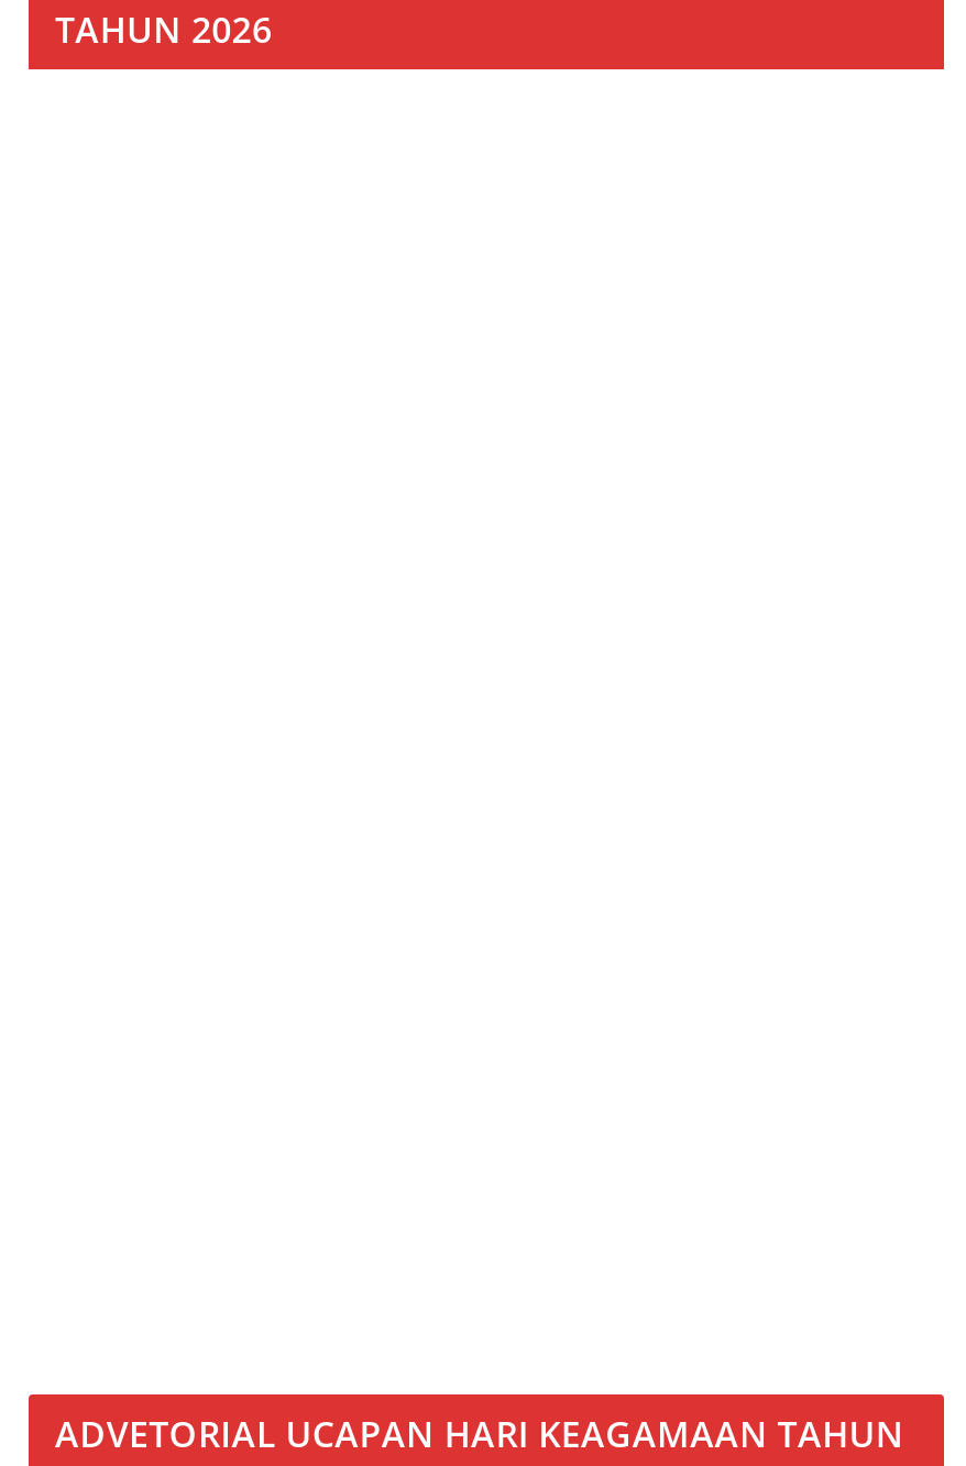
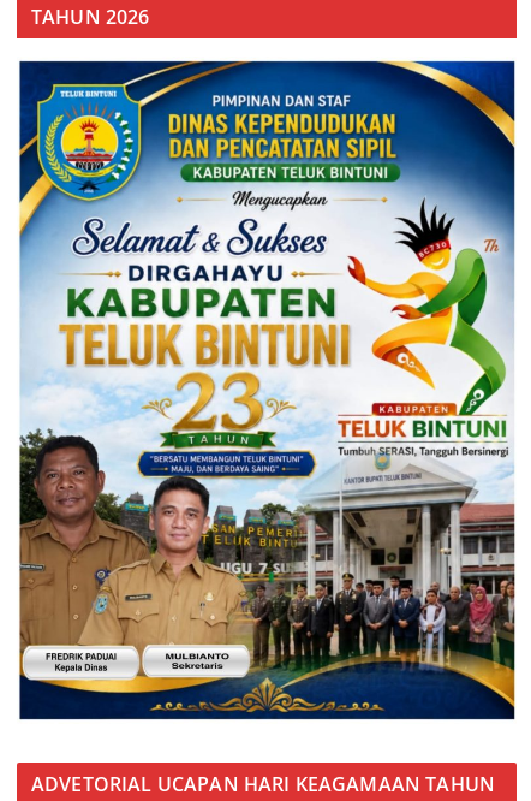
none -> [18,60,517,720] [image]

